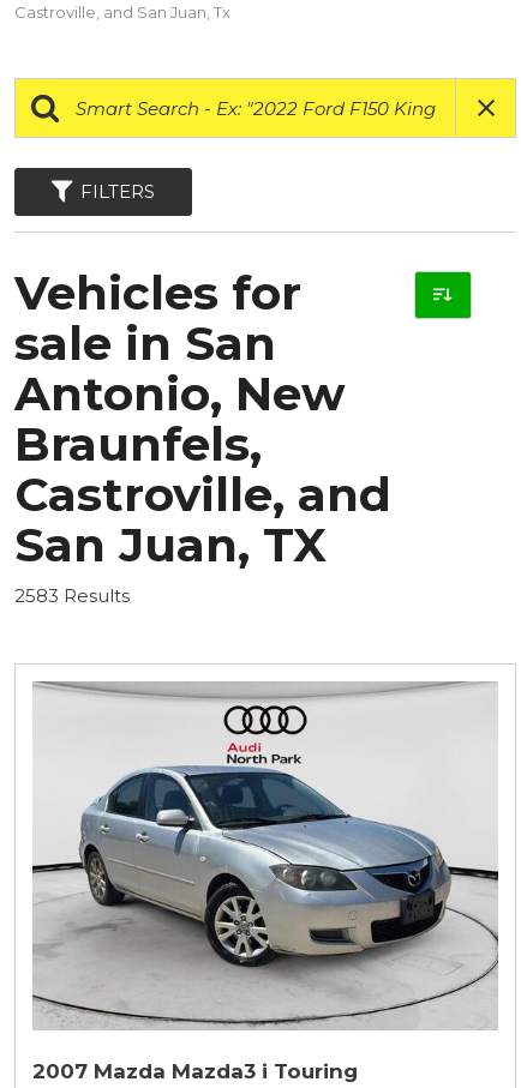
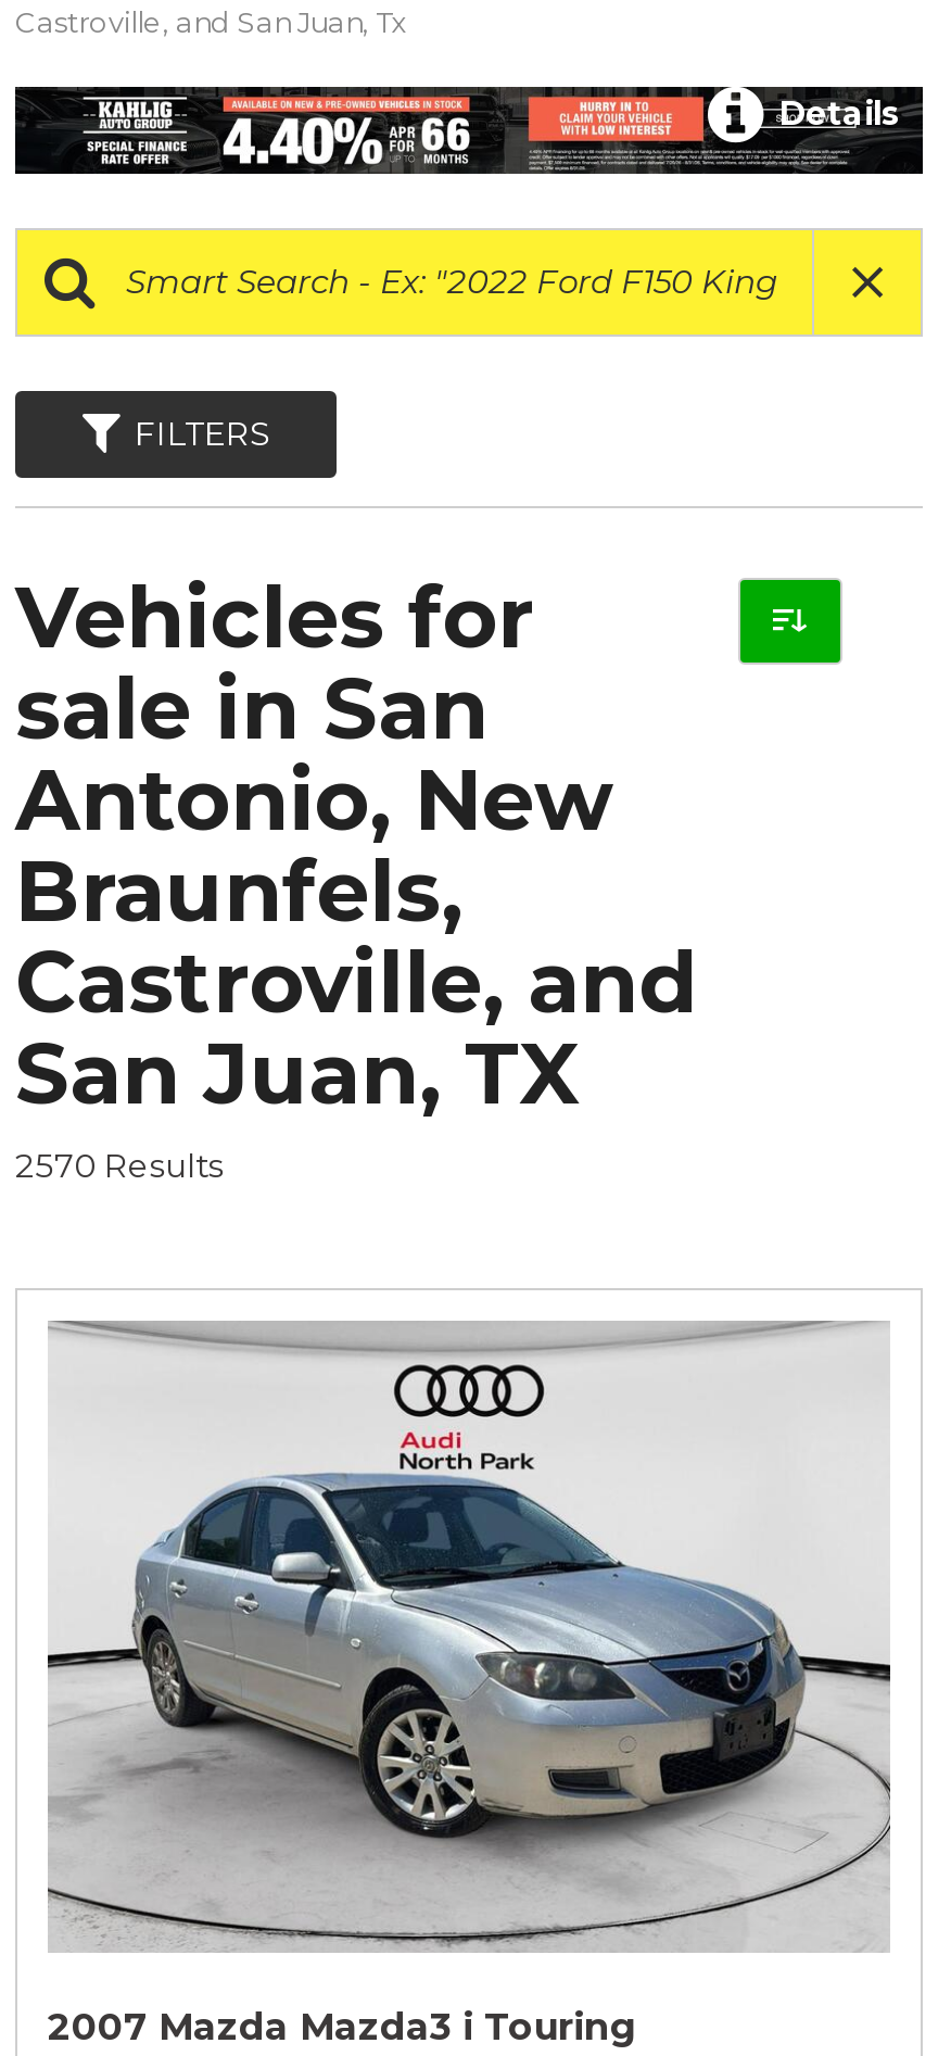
none -> [771,93,901,134] Details
[14,584,130,607] 2583 Results -> [15,1144,224,1185] 2570 Results

